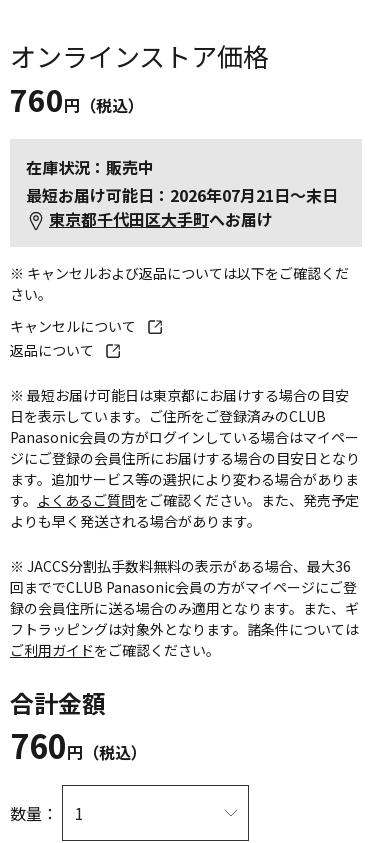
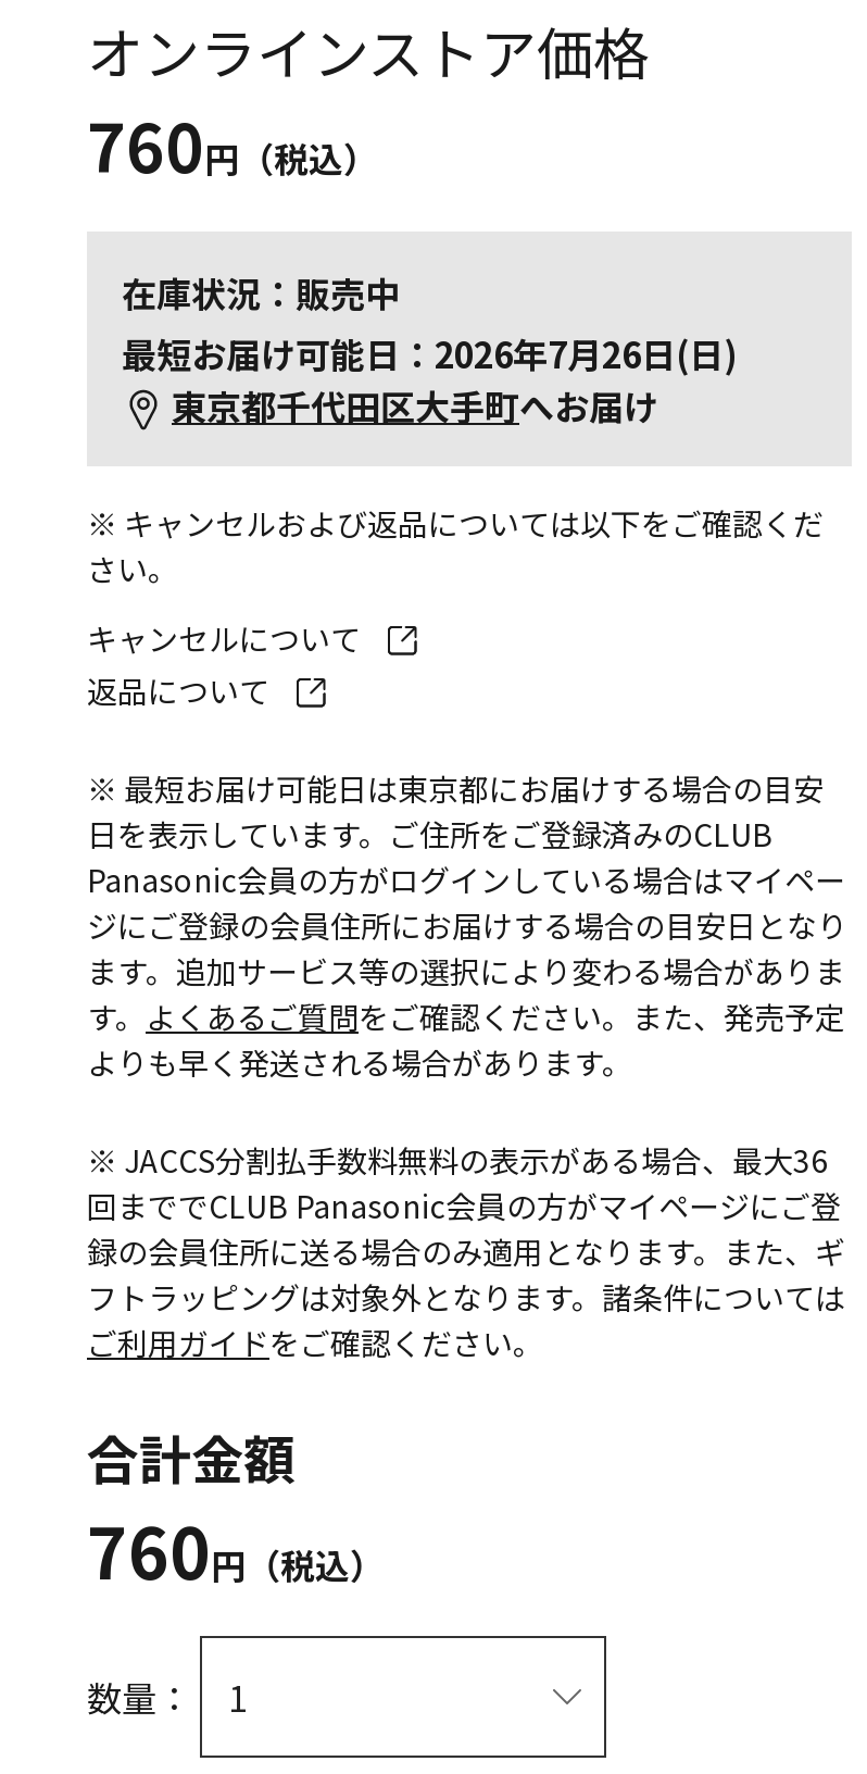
[26,183,338,207] 最短お届け可能日：2026年07月21日～末日 -> [122,327,739,379] 最短お届け可能日：2026年7月26日(日)

